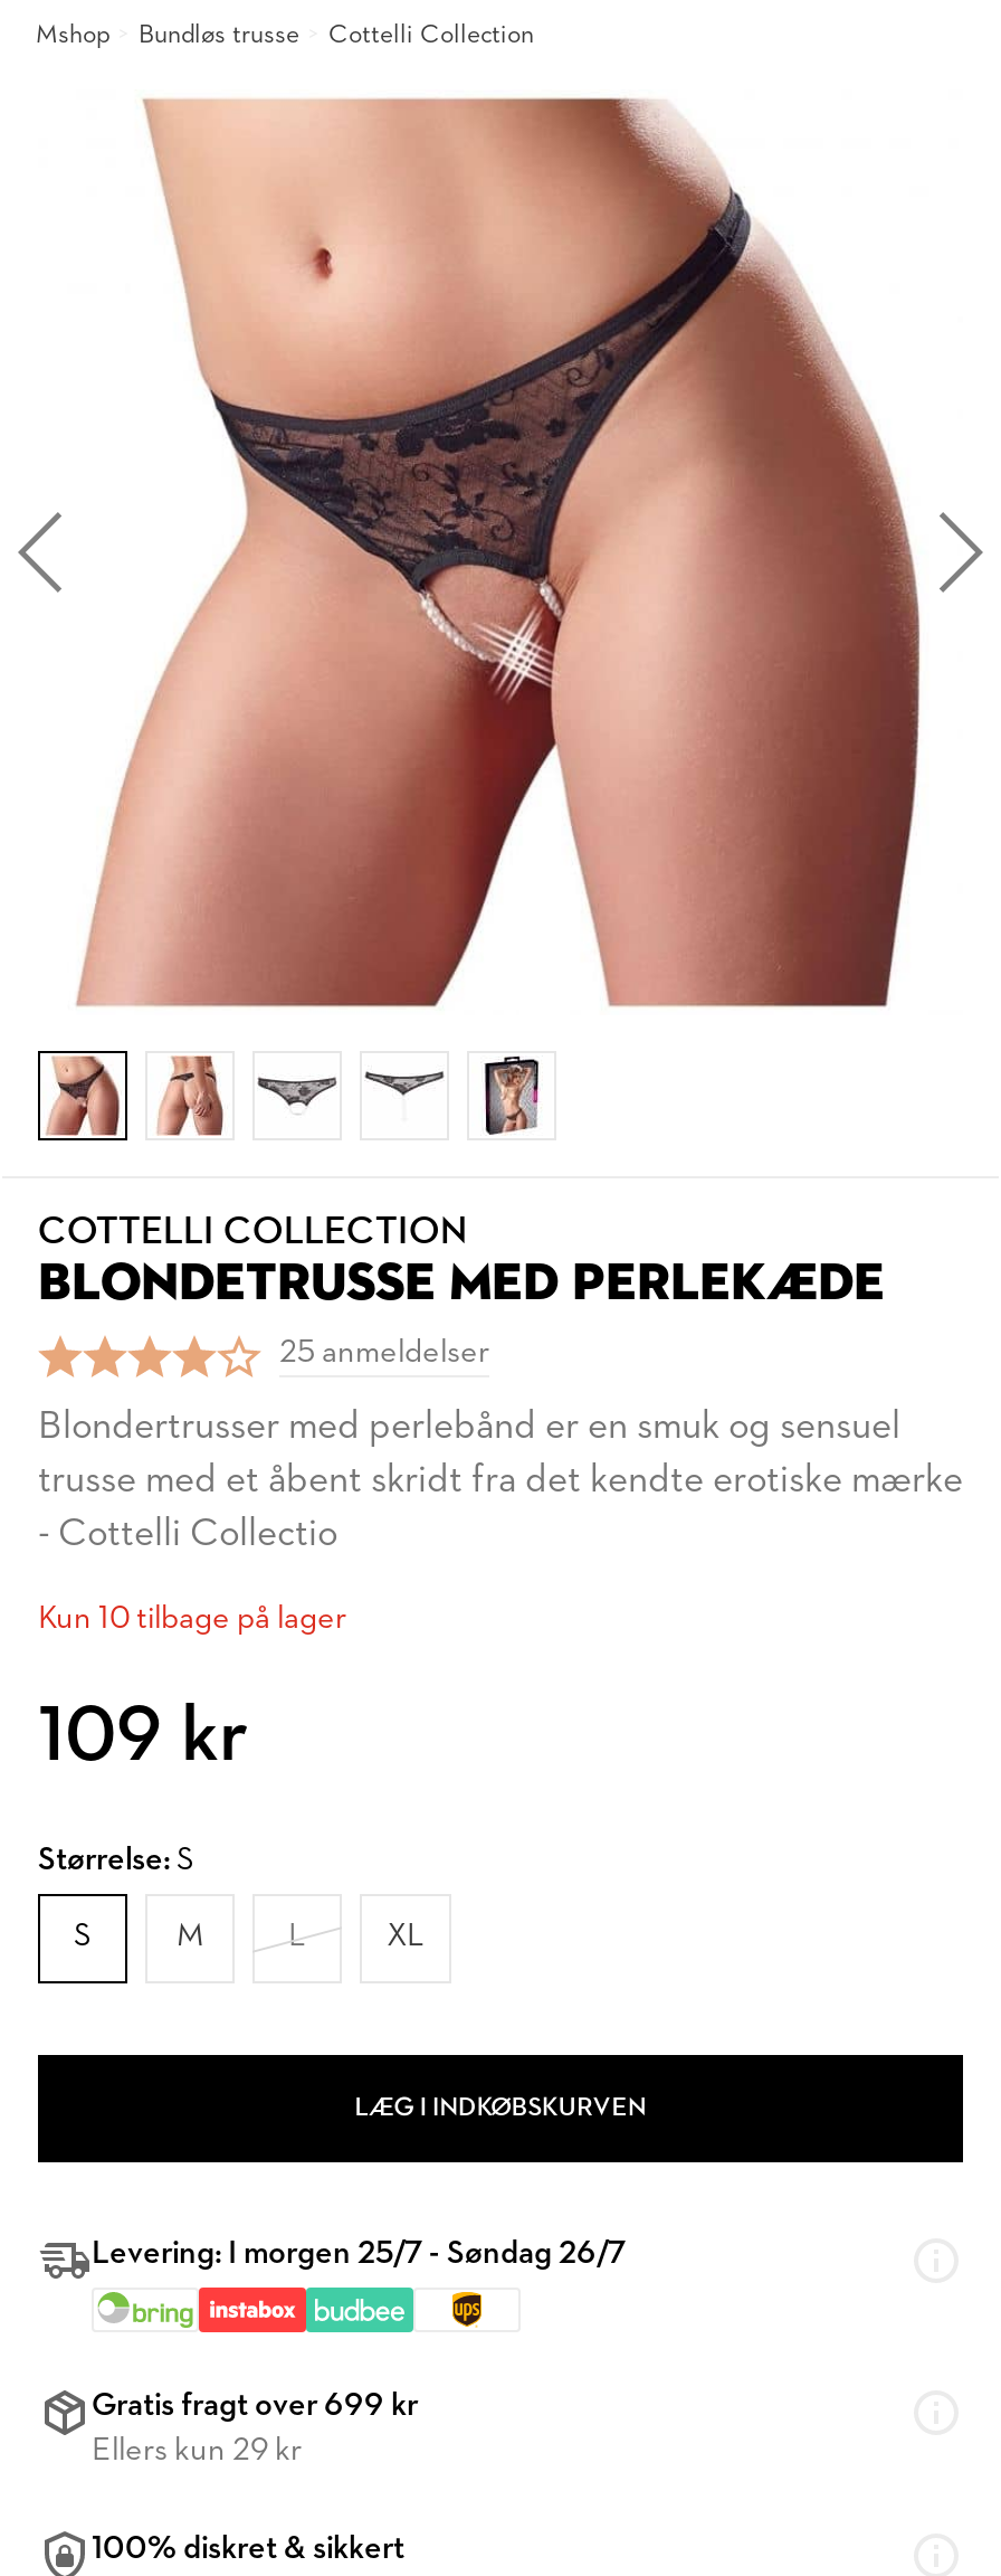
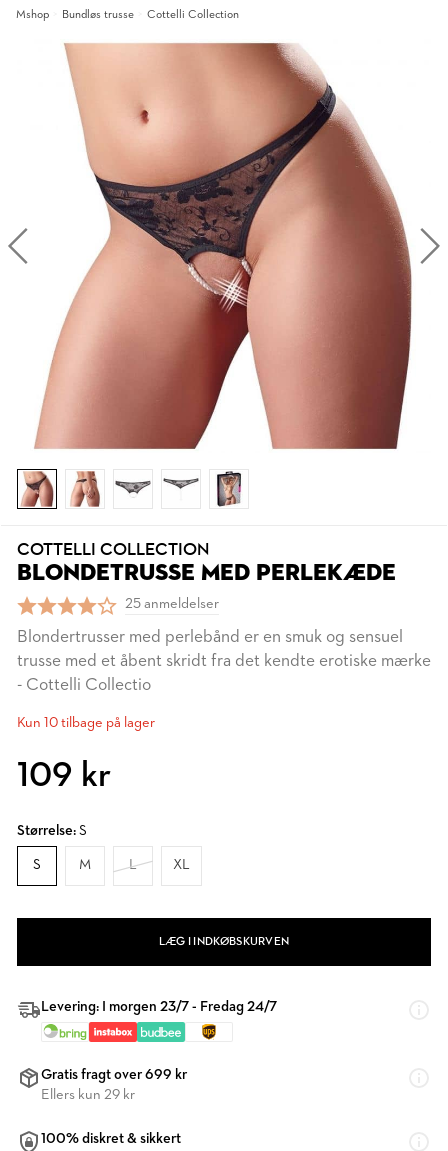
[92,2238,626,2272] Levering: I morgen 25/7 - Søndag 26/7 -> [41,1000,277,1015] Levering: I morgen 23/7 - Fredag 24/7

